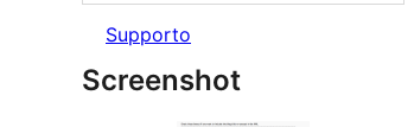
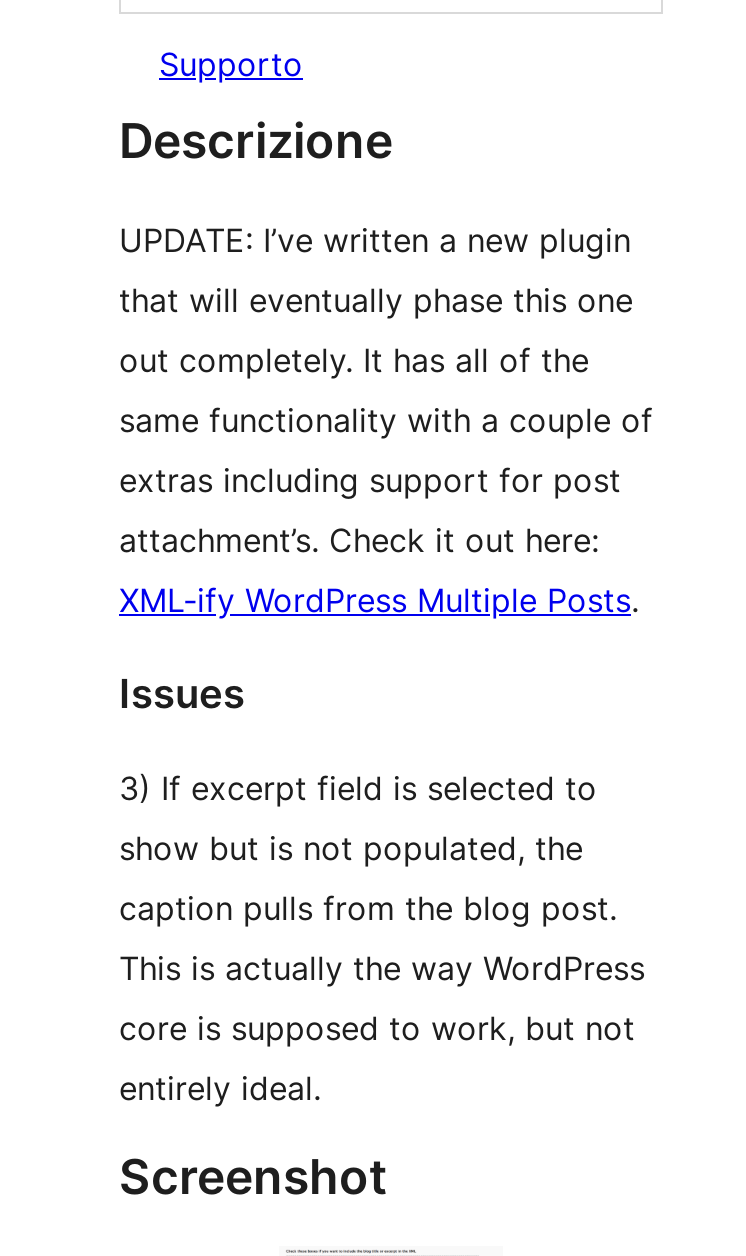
none -> [119,113,653,1109] Descrizione | UPDATE: I’ve written a new plugin | that will eventually phase this one | out completely. It has all of the | same functionality with a couple of | extras including support for post | attachment’s. Check it out here: | XML-ify WordPress Multiple Posts. | Issues | 3) If excerpt field is selected to | show but is not populated, the | caption pulls from the blog post. | This is actually the way WordPress | core is supposed to work, but not | entirely ideal.

